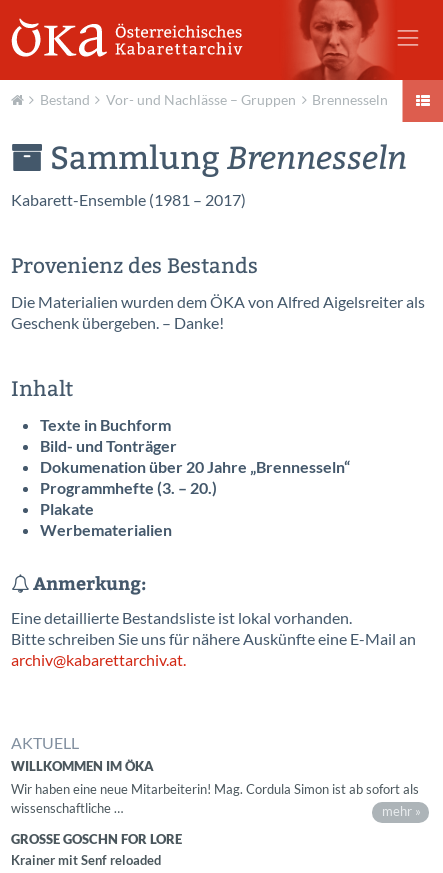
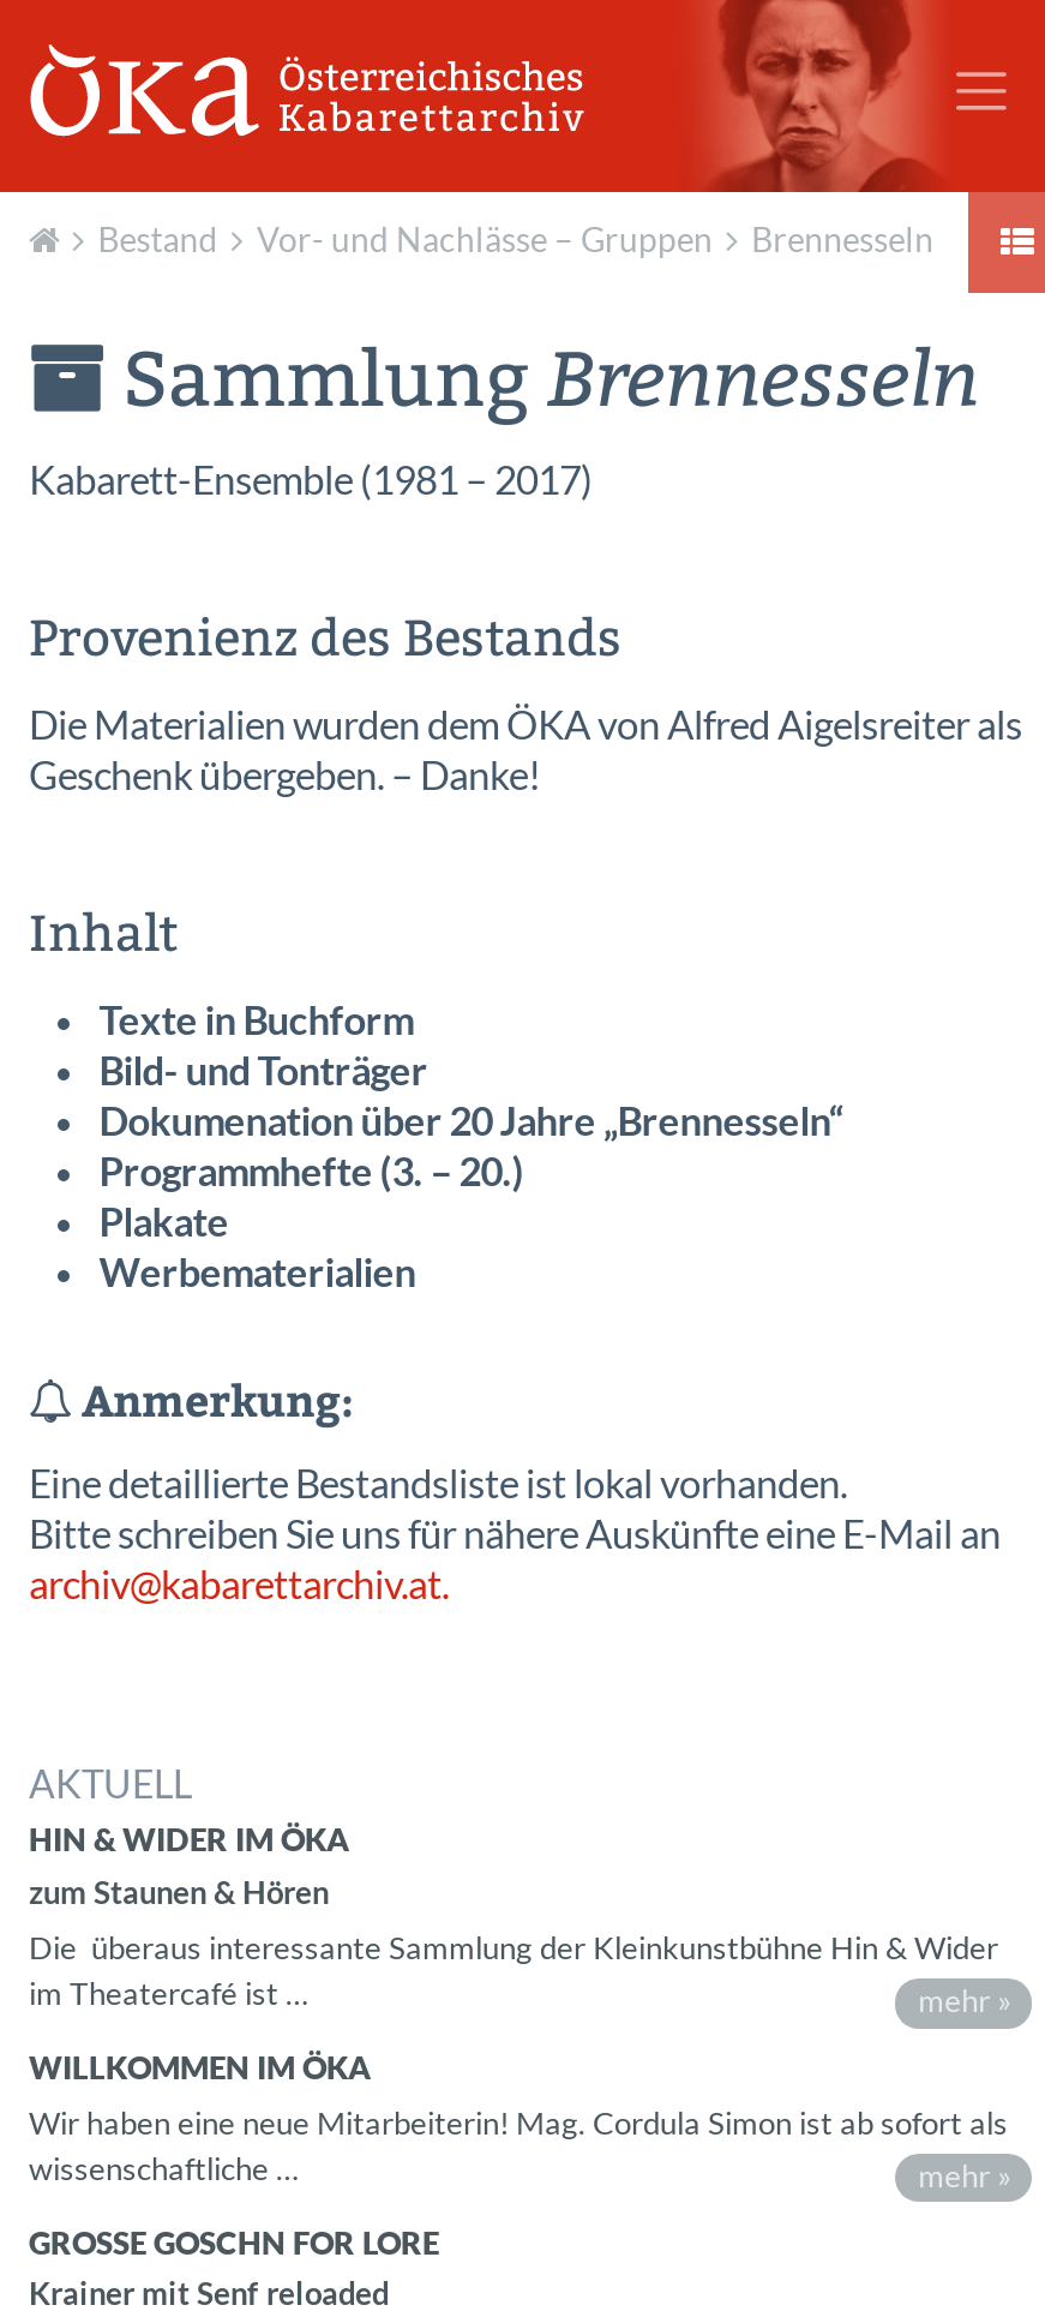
none -> [29,1820,1012,2020] HIN & WIDER IM ÖKA | zum Staunen & Hören | Die überaus interessante Sammlung der Kleinkunstbühne Hin & Wider | im Theatercafé ist … | mehr »

